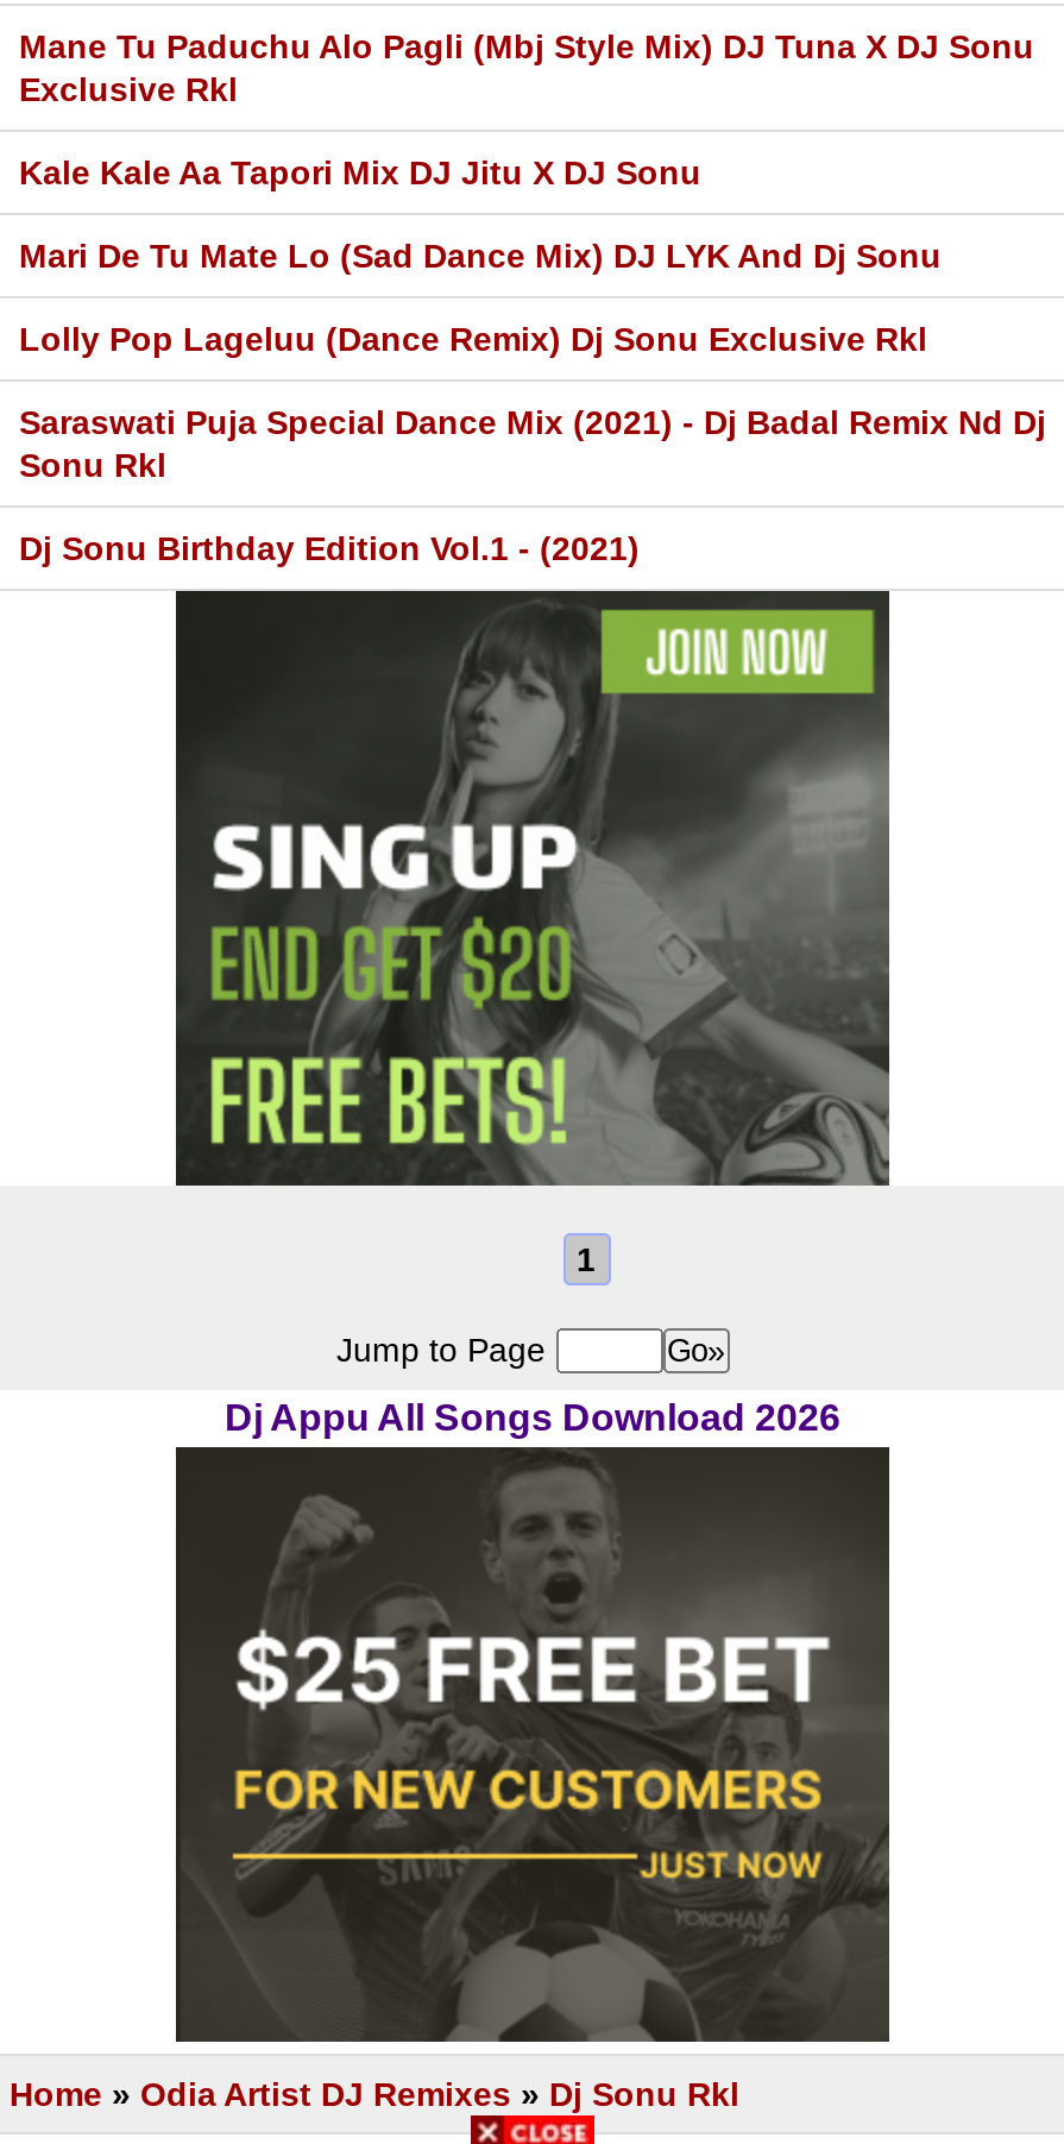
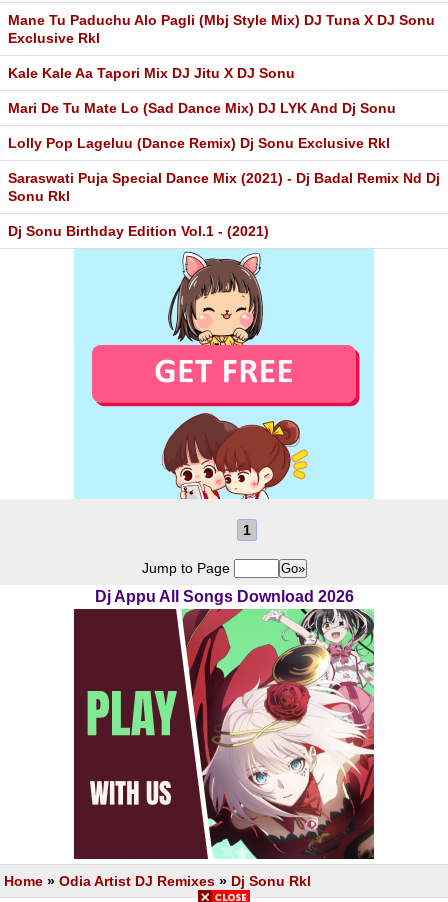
[174,589,892,1188] [image] -> [74,249,374,500] [image]
[176,1445,892,2044] [image] -> [74,608,375,859] [image]

